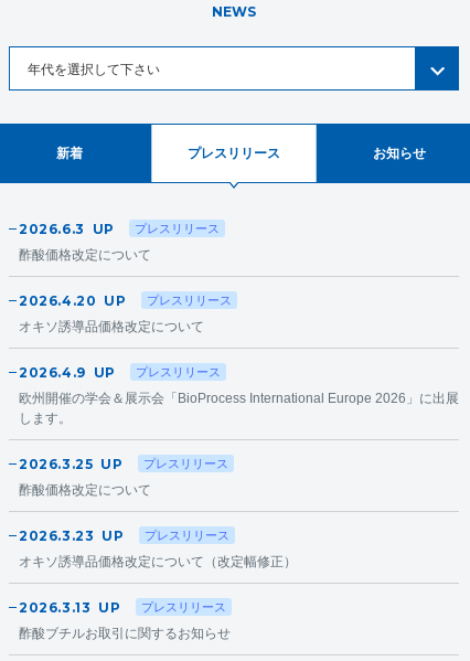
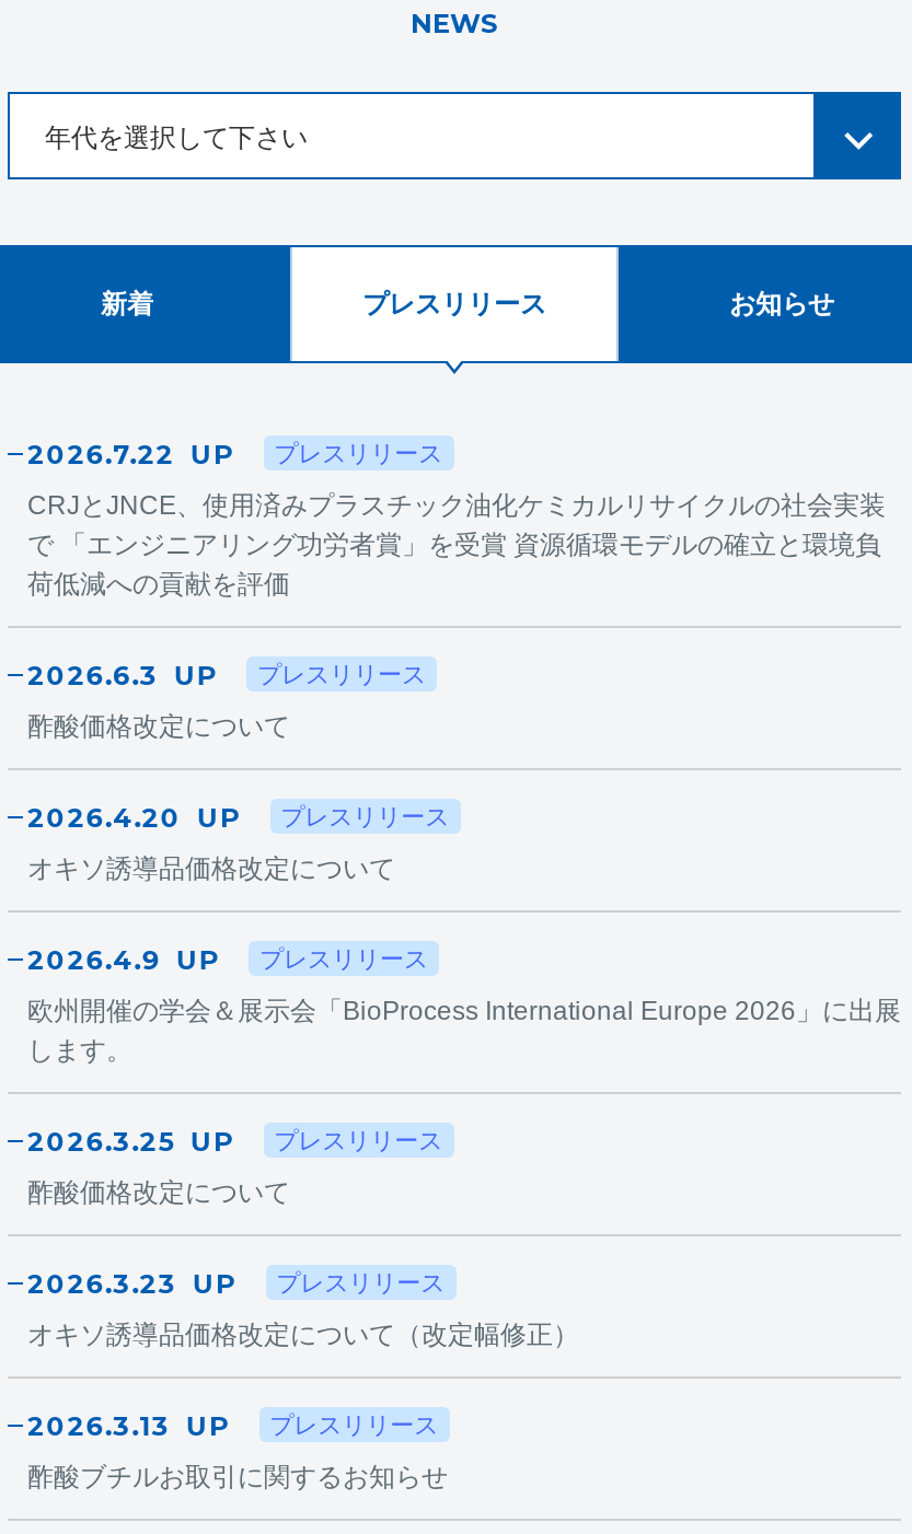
none -> [27,438,886,600] 2026.7.22 UP | プレスリリース | CRJとJNCE、使用済みプラスチック油化ケミカルリサイクルの社会実装 | で 「エンジニアリング功労者賞」を受賞 資源循環モデルの確立と環境負 | 荷低減への貢献を評価

